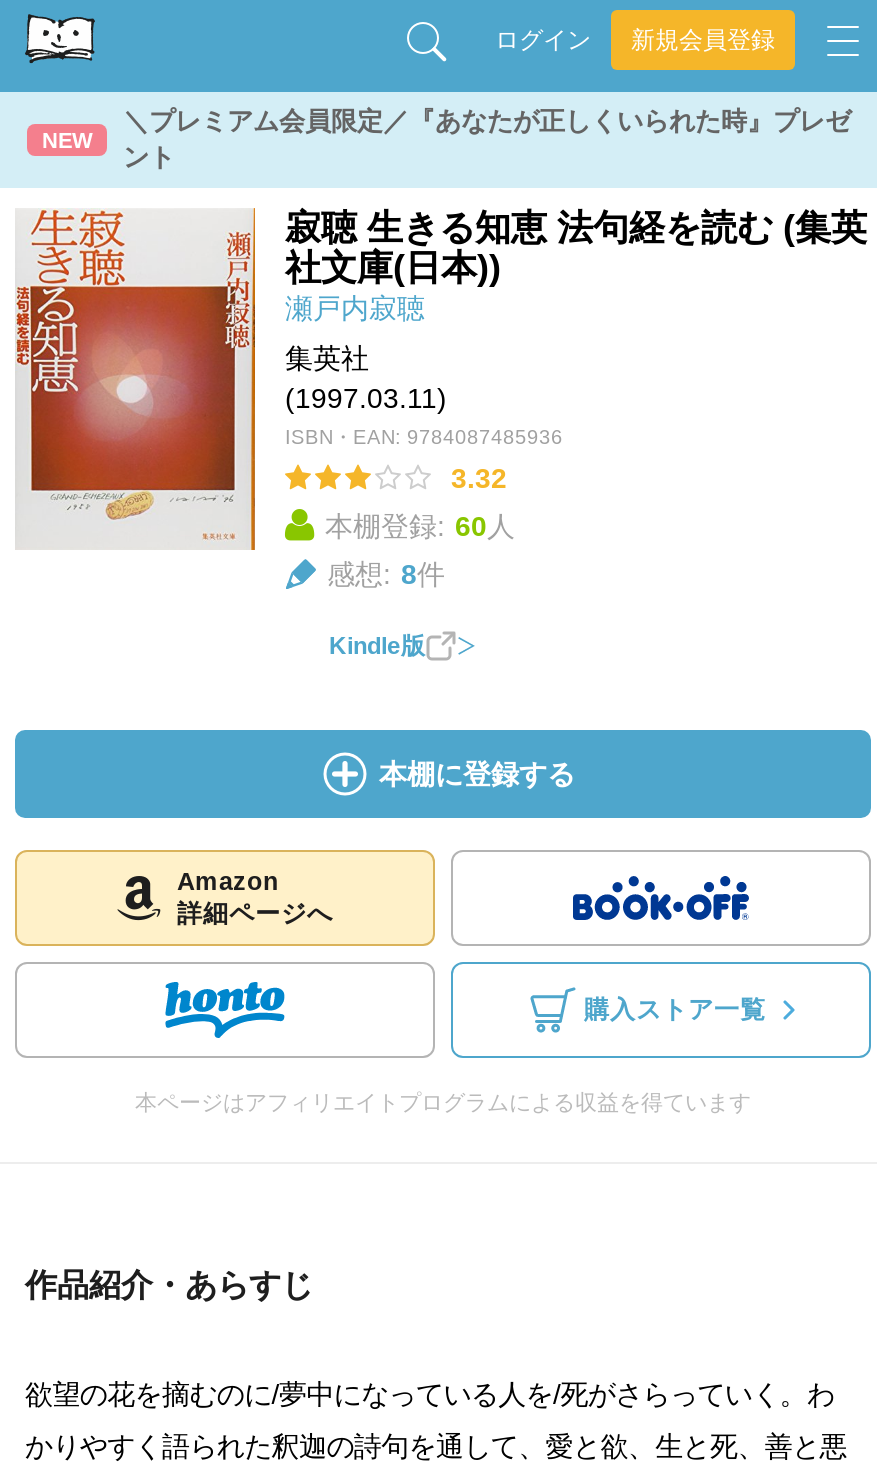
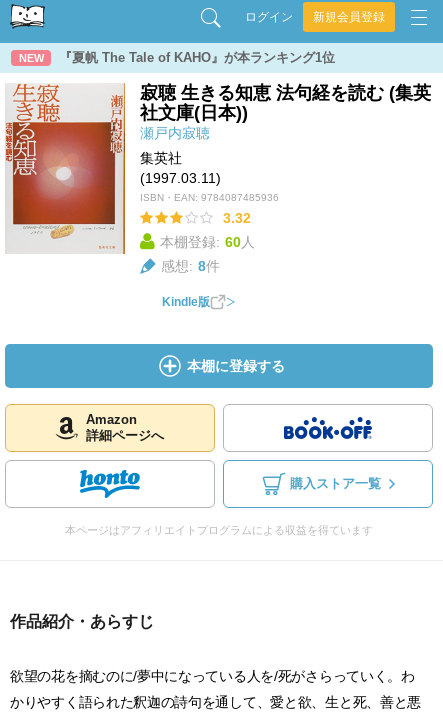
[123,106,851,172] ＼プレミアム会員限定／『あなたが正しくいられた時』プレゼ | ント -> [59,50,335,65] 『夏帆 The Tale of KAHO』が本ランキング1位

